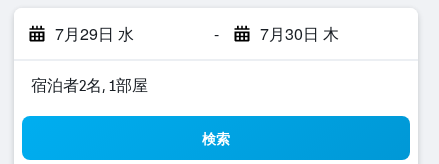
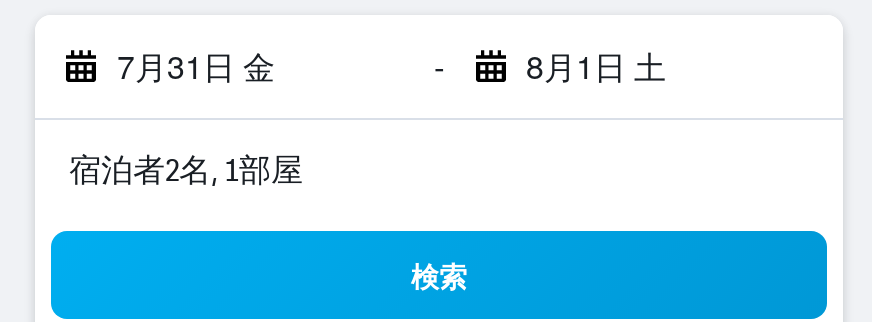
[55,22,134,45] 7月29日 水 -> [117,43,275,89] 7月31日 金
[259,22,338,45] 7月30日 木 -> [526,43,666,89] 8月1日 土

